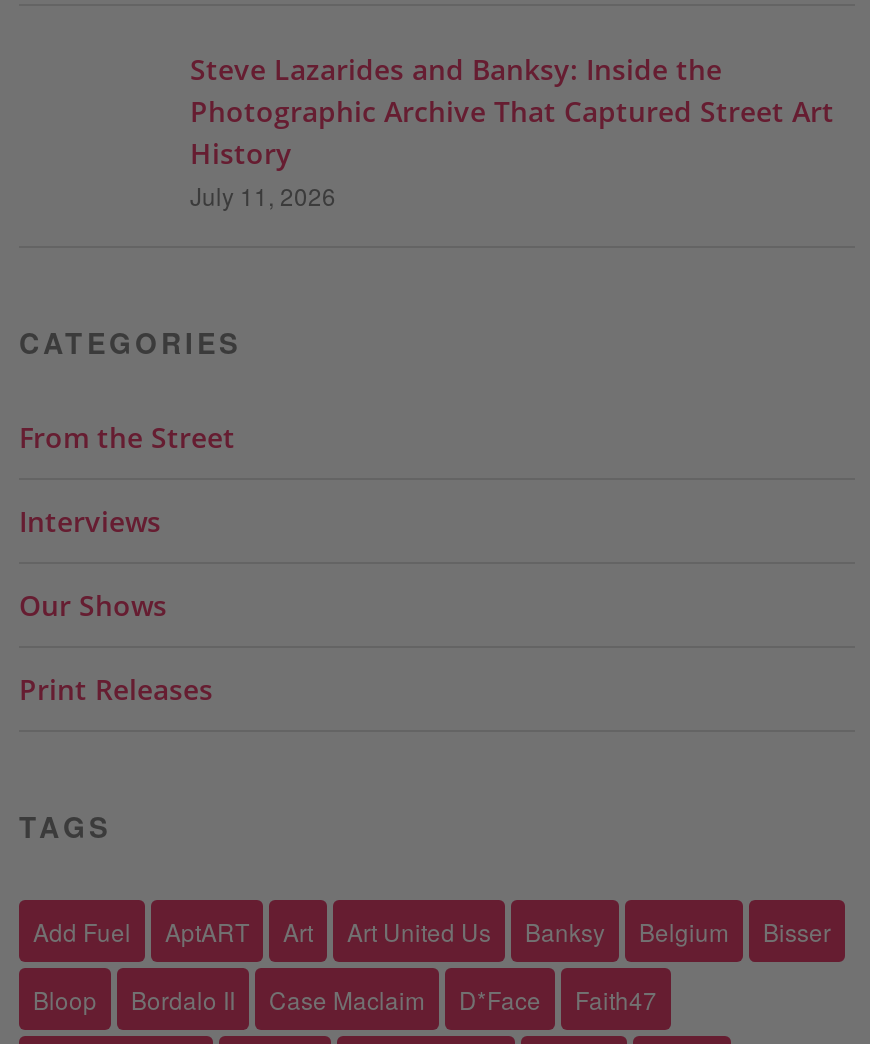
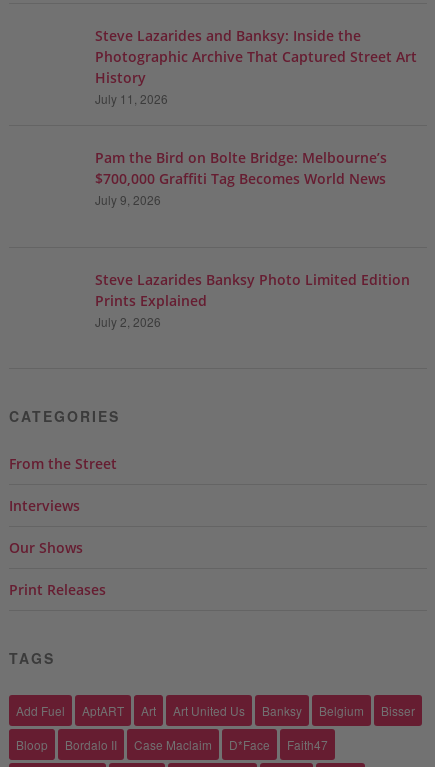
none -> [94,148,386,208] Pam the Bird on Bolte Bridge: Melbourne’s | $700,000 Graffiti Tag Becomes World News | July 9, 2026
none -> [94,270,409,330] Steve Lazarides Banksy Photo Limited Edition | Prints Explained | July 2, 2026

